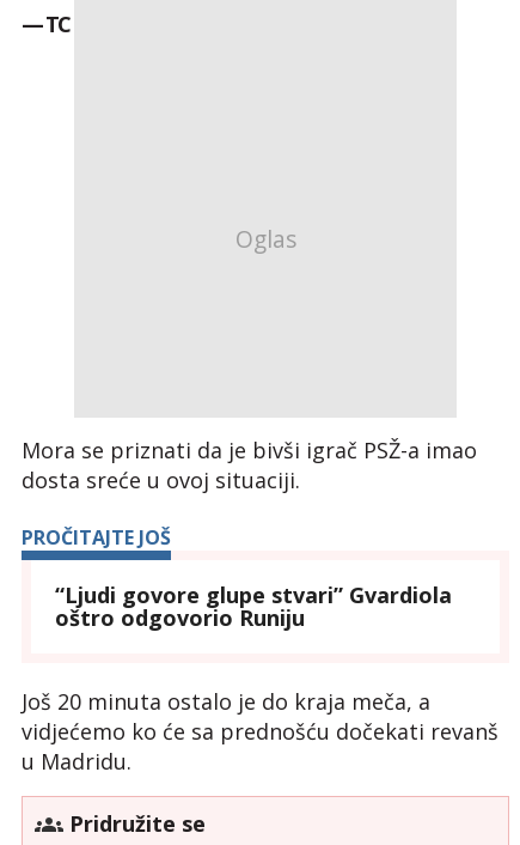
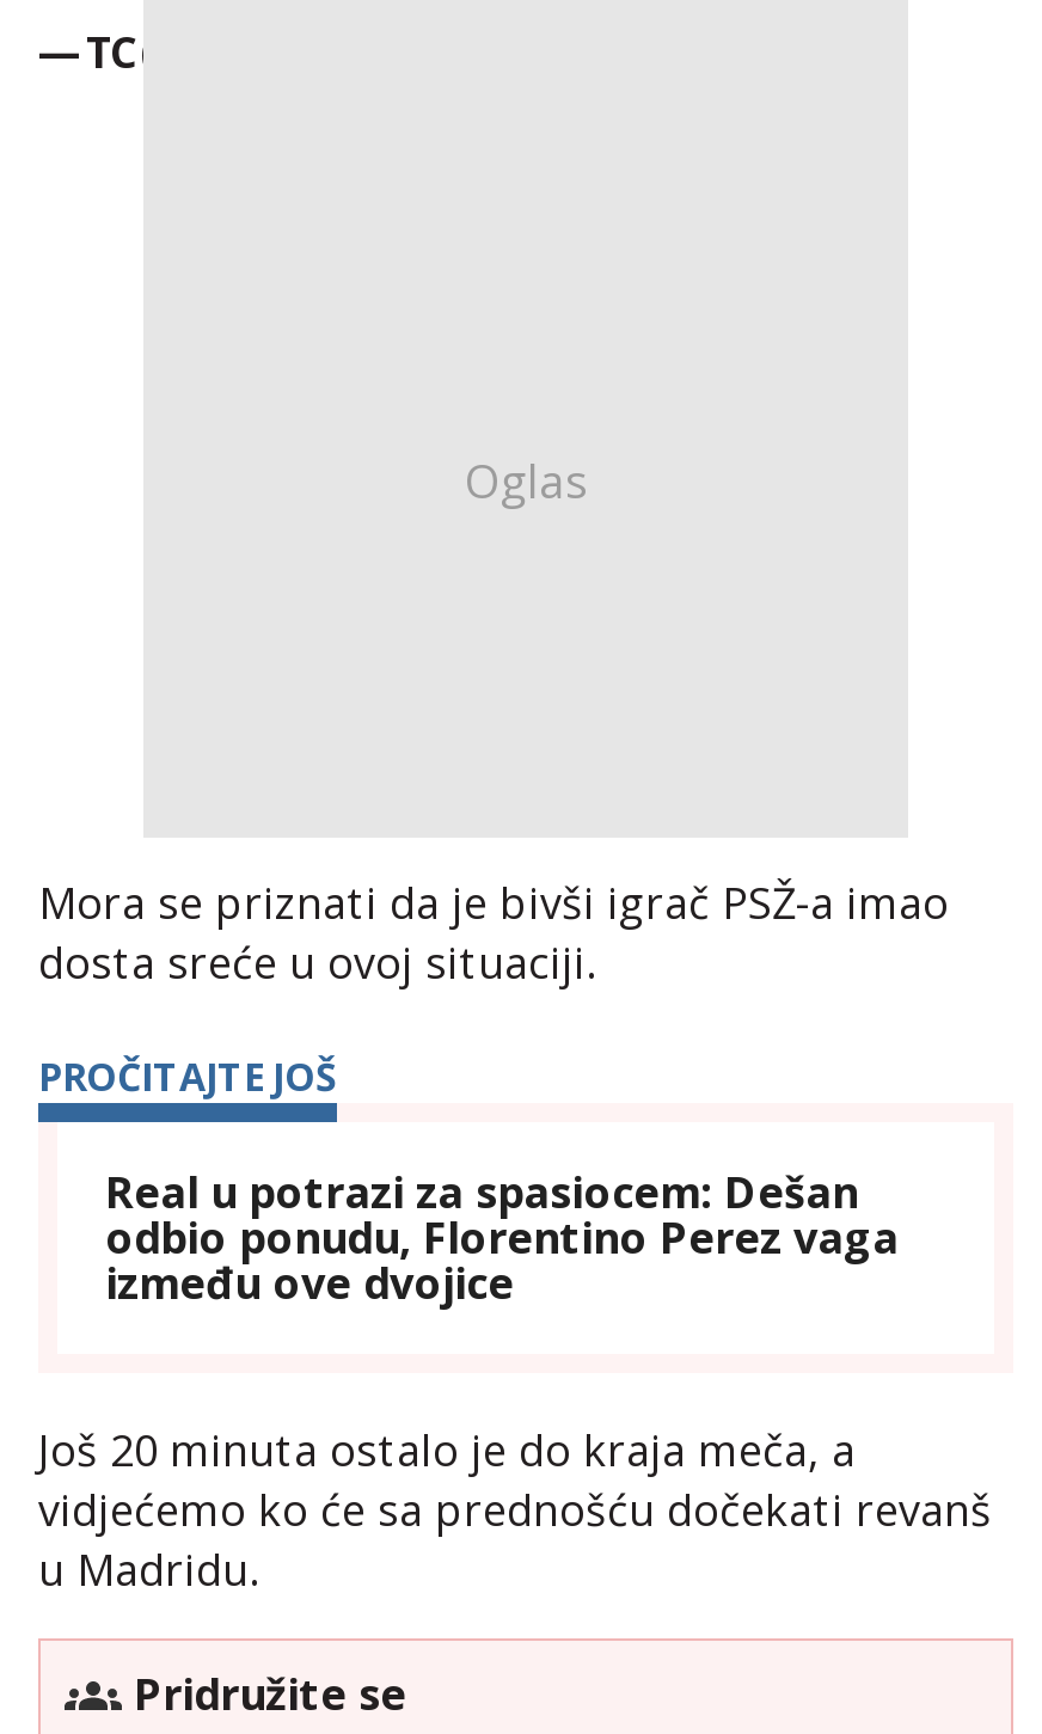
[55,581,452,632] “Ljudi govore glupe stvari” Gvardiola | oštro odgovorio Runiju -> [105,1164,899,1312] Real u potrazi za spasiocem: Dešan | odbio ponudu, Florentino Perez vaga | između ove dvojice

